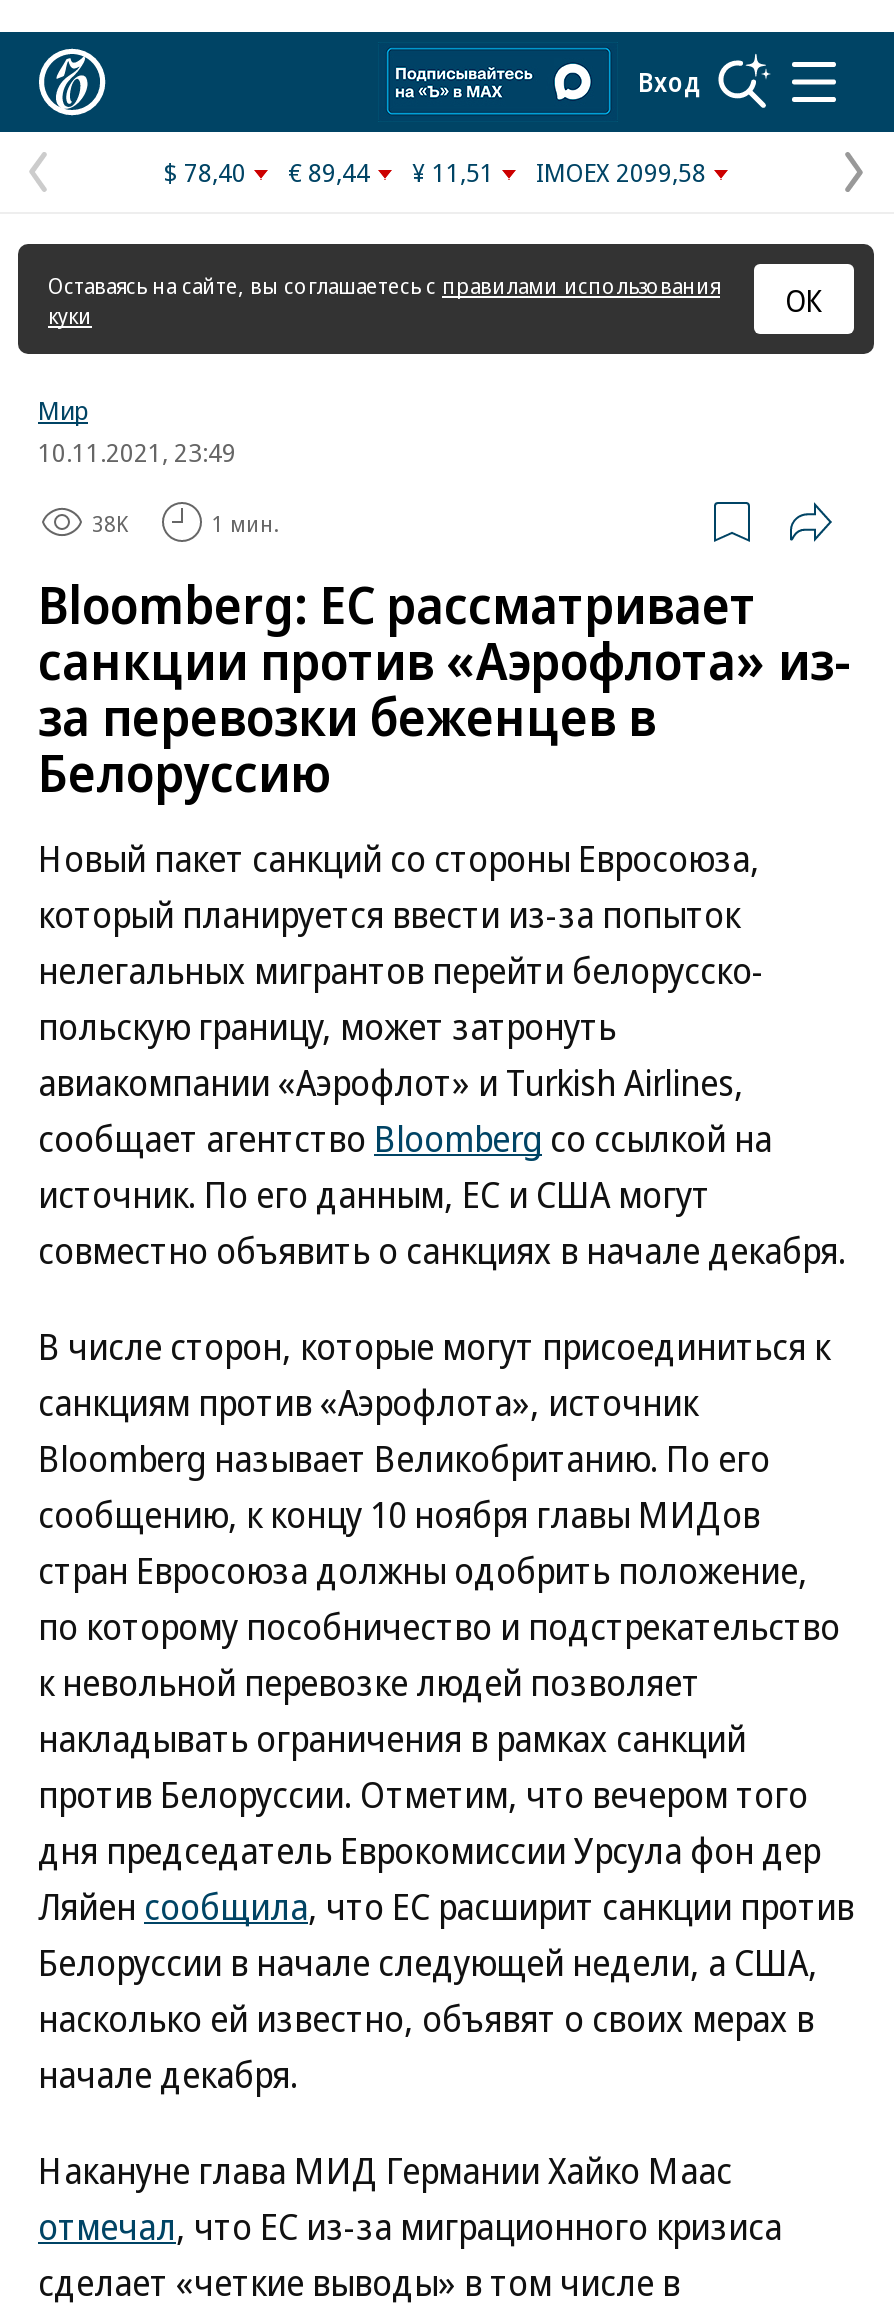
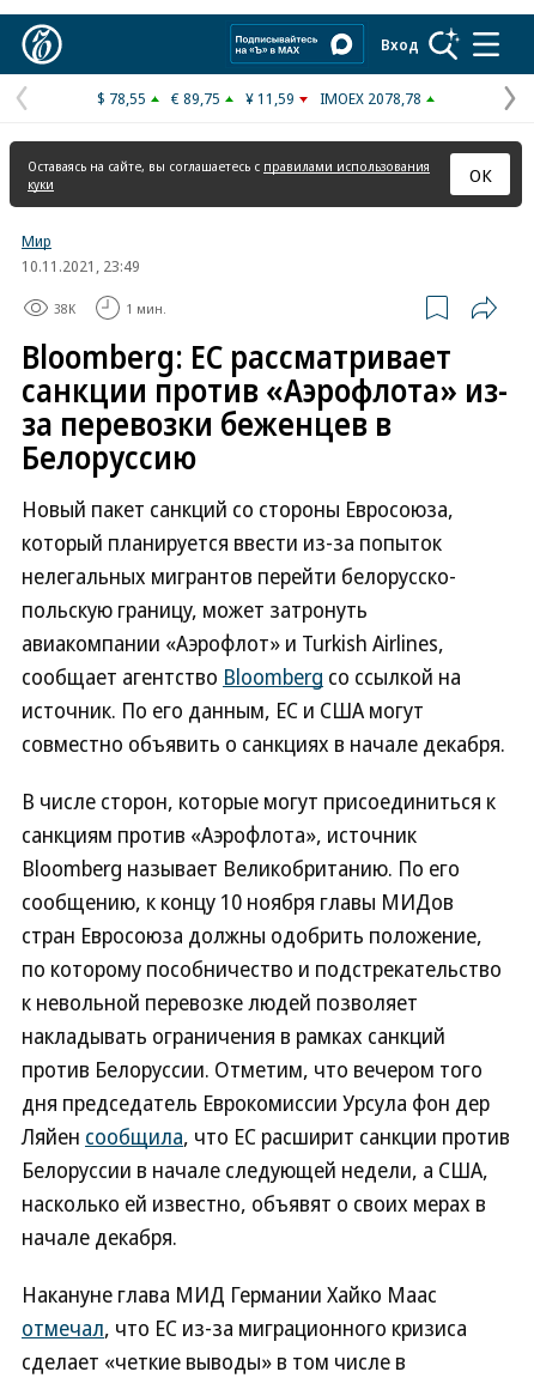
[164,154,246,190] $ 78,40 -> [97,87,146,109] $ 78,55
[288,154,370,190] € 89,44 -> [171,87,220,109] € 89,75
[412,154,494,190] ¥ 11,51 -> [245,87,295,109] ¥ 11,59
[536,154,706,190] IMOEX 2099,58 -> [320,87,421,109] IMOEX 2078,78

